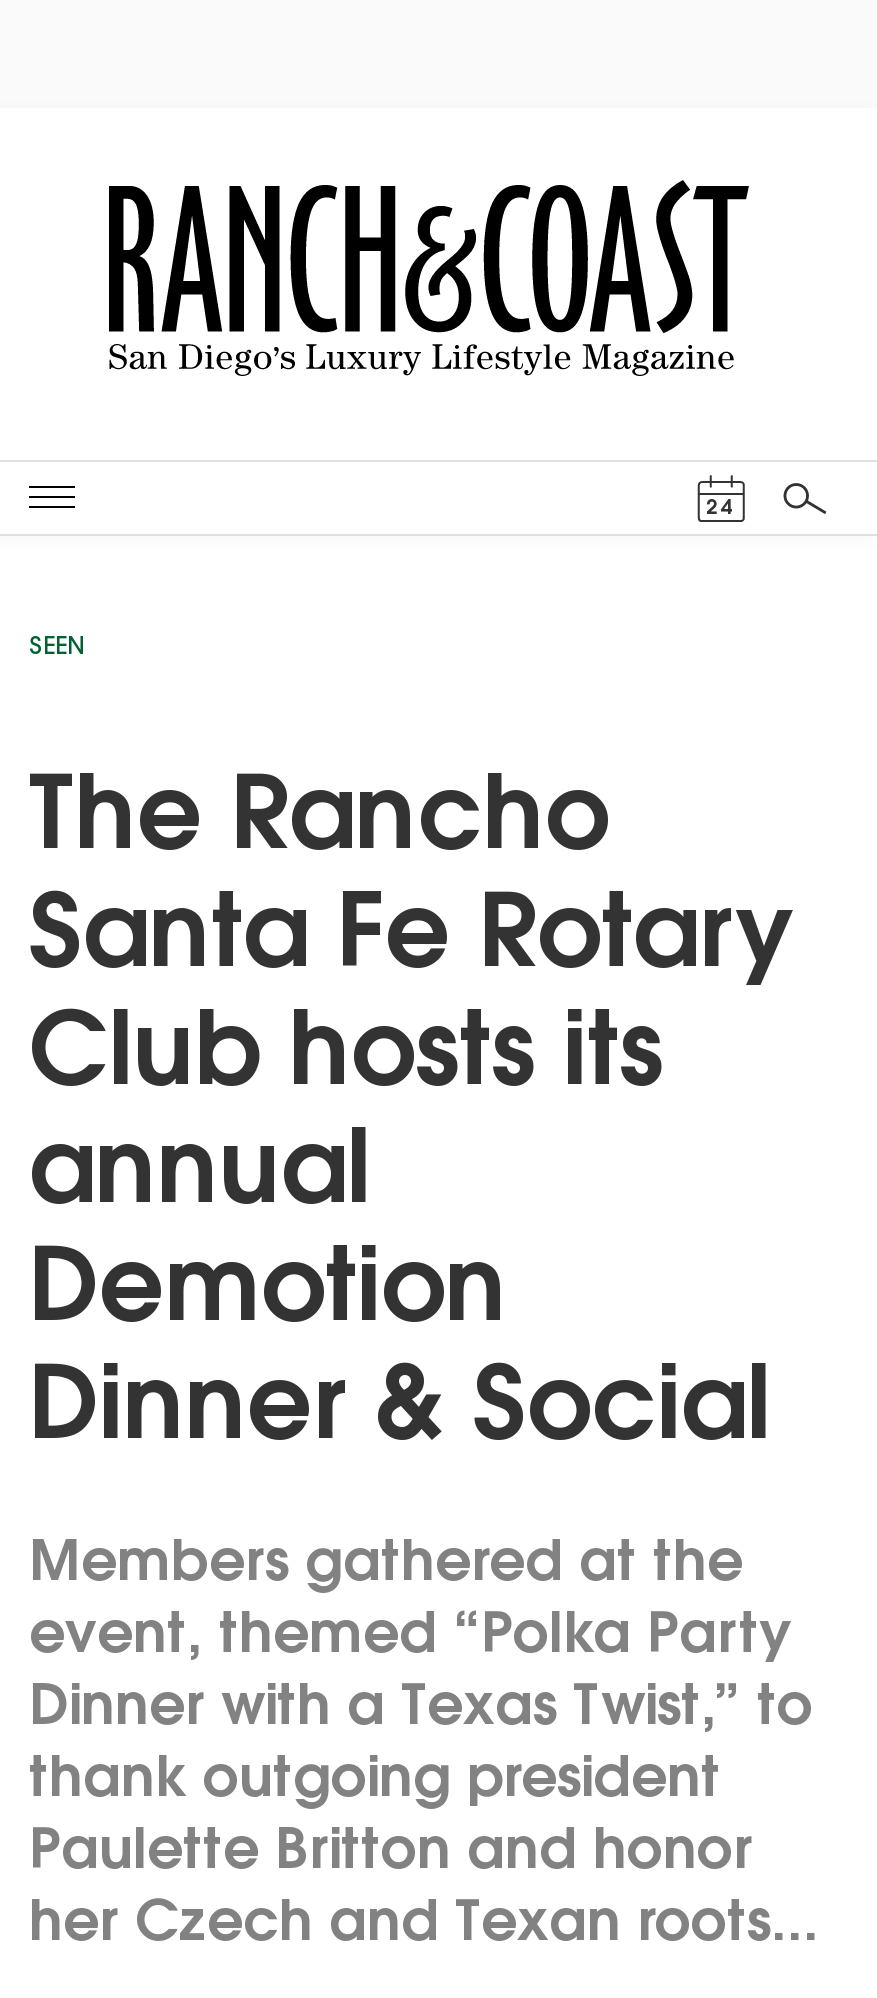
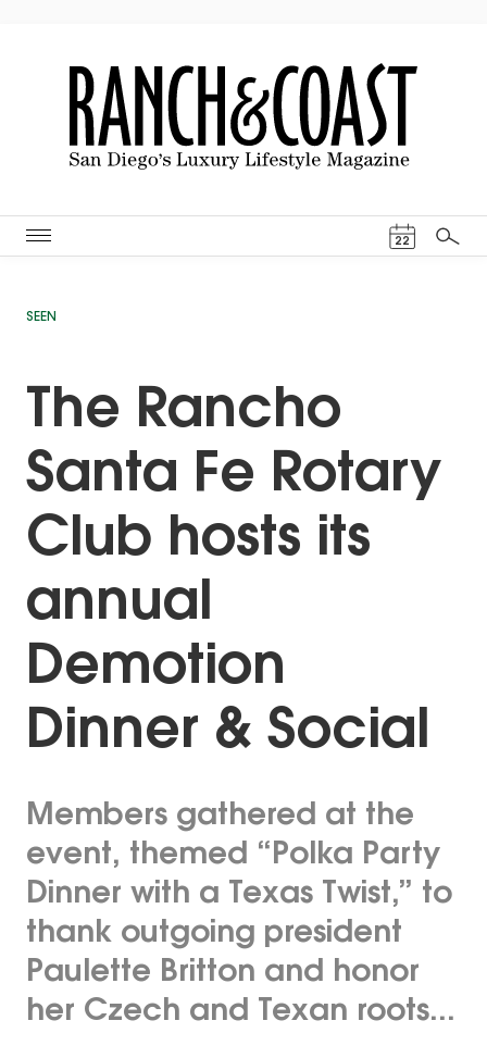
[706,497,736,519] 24 -> [395,235,410,247] 22

